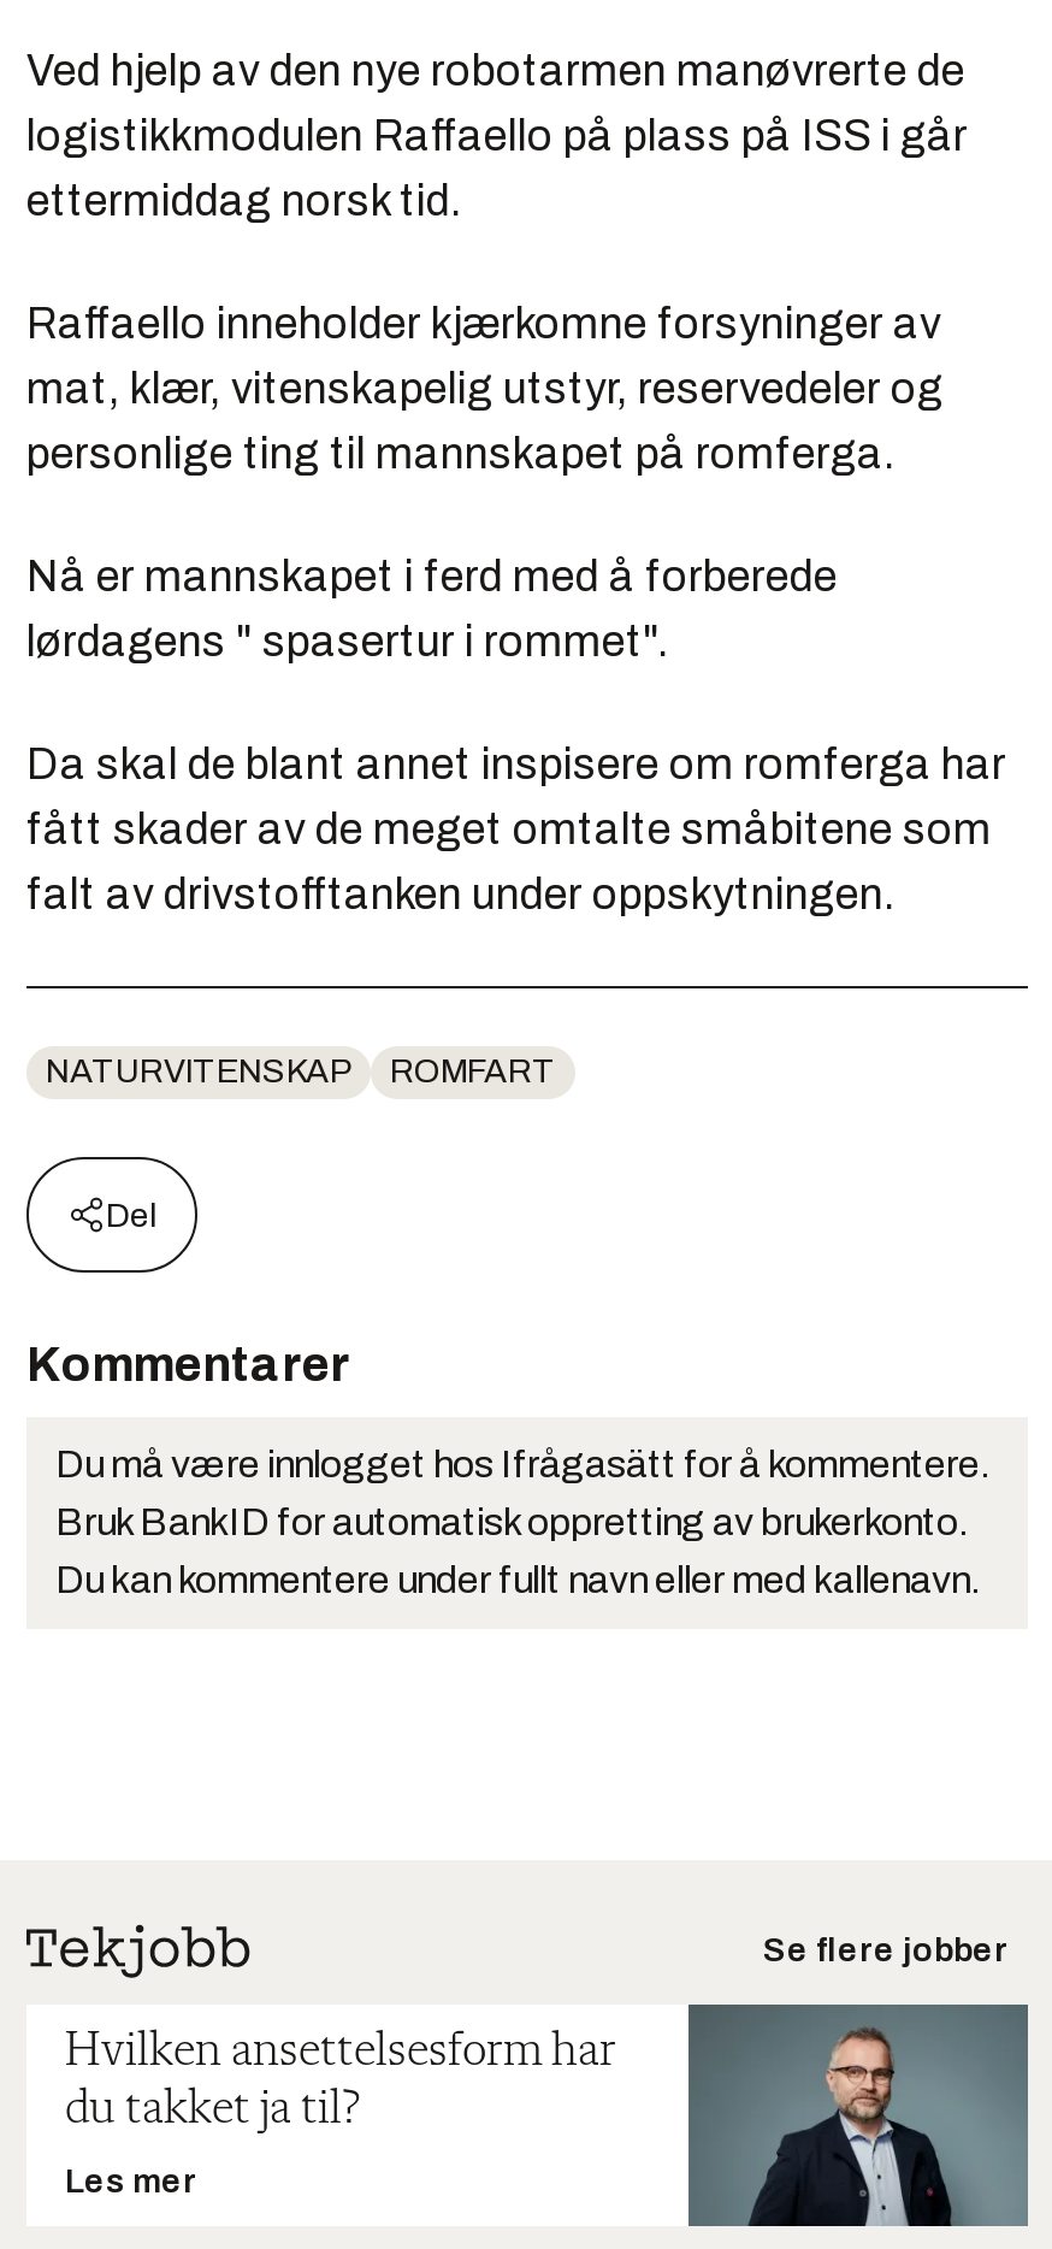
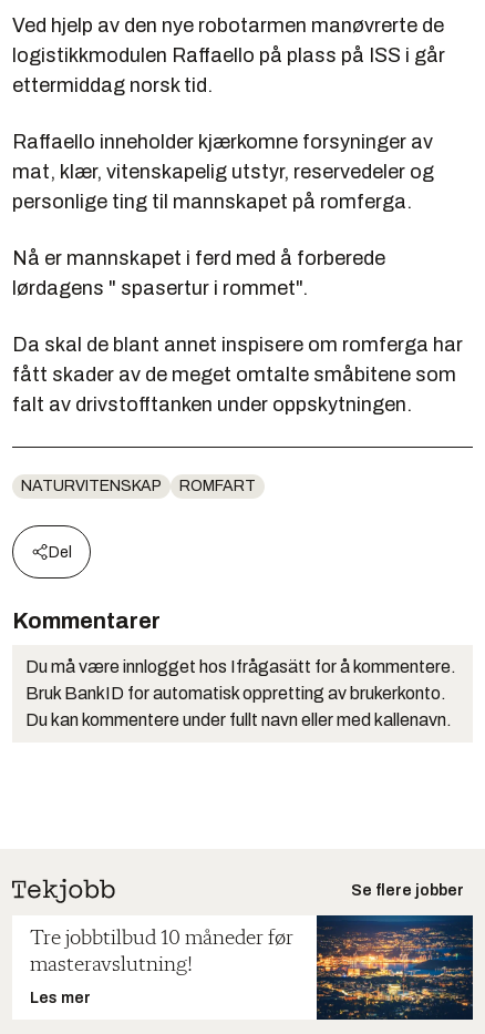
[65,2005,1030,2229] [image] | Hvilken ansettelsesform har | du takket ja til? -> [30,915,474,1021] [image] | Tre jobbtilbud 10 måneder før | masteravslutning!

